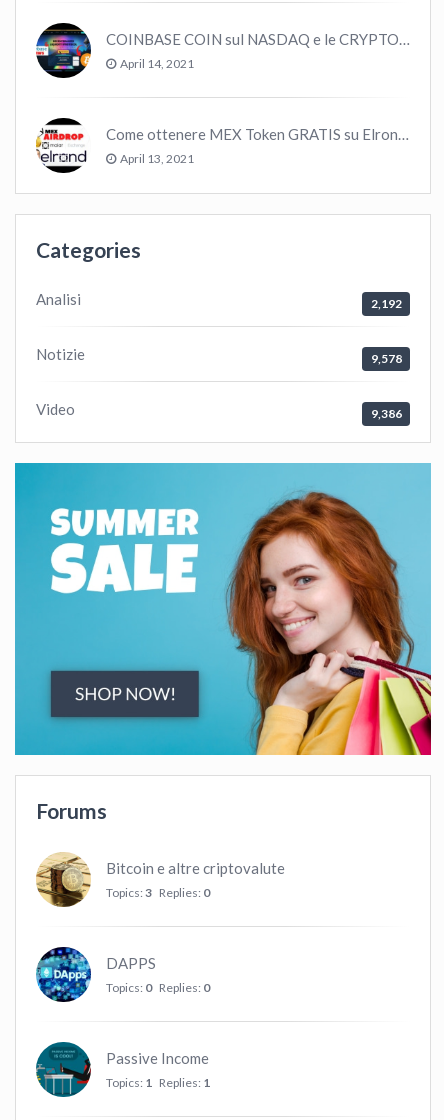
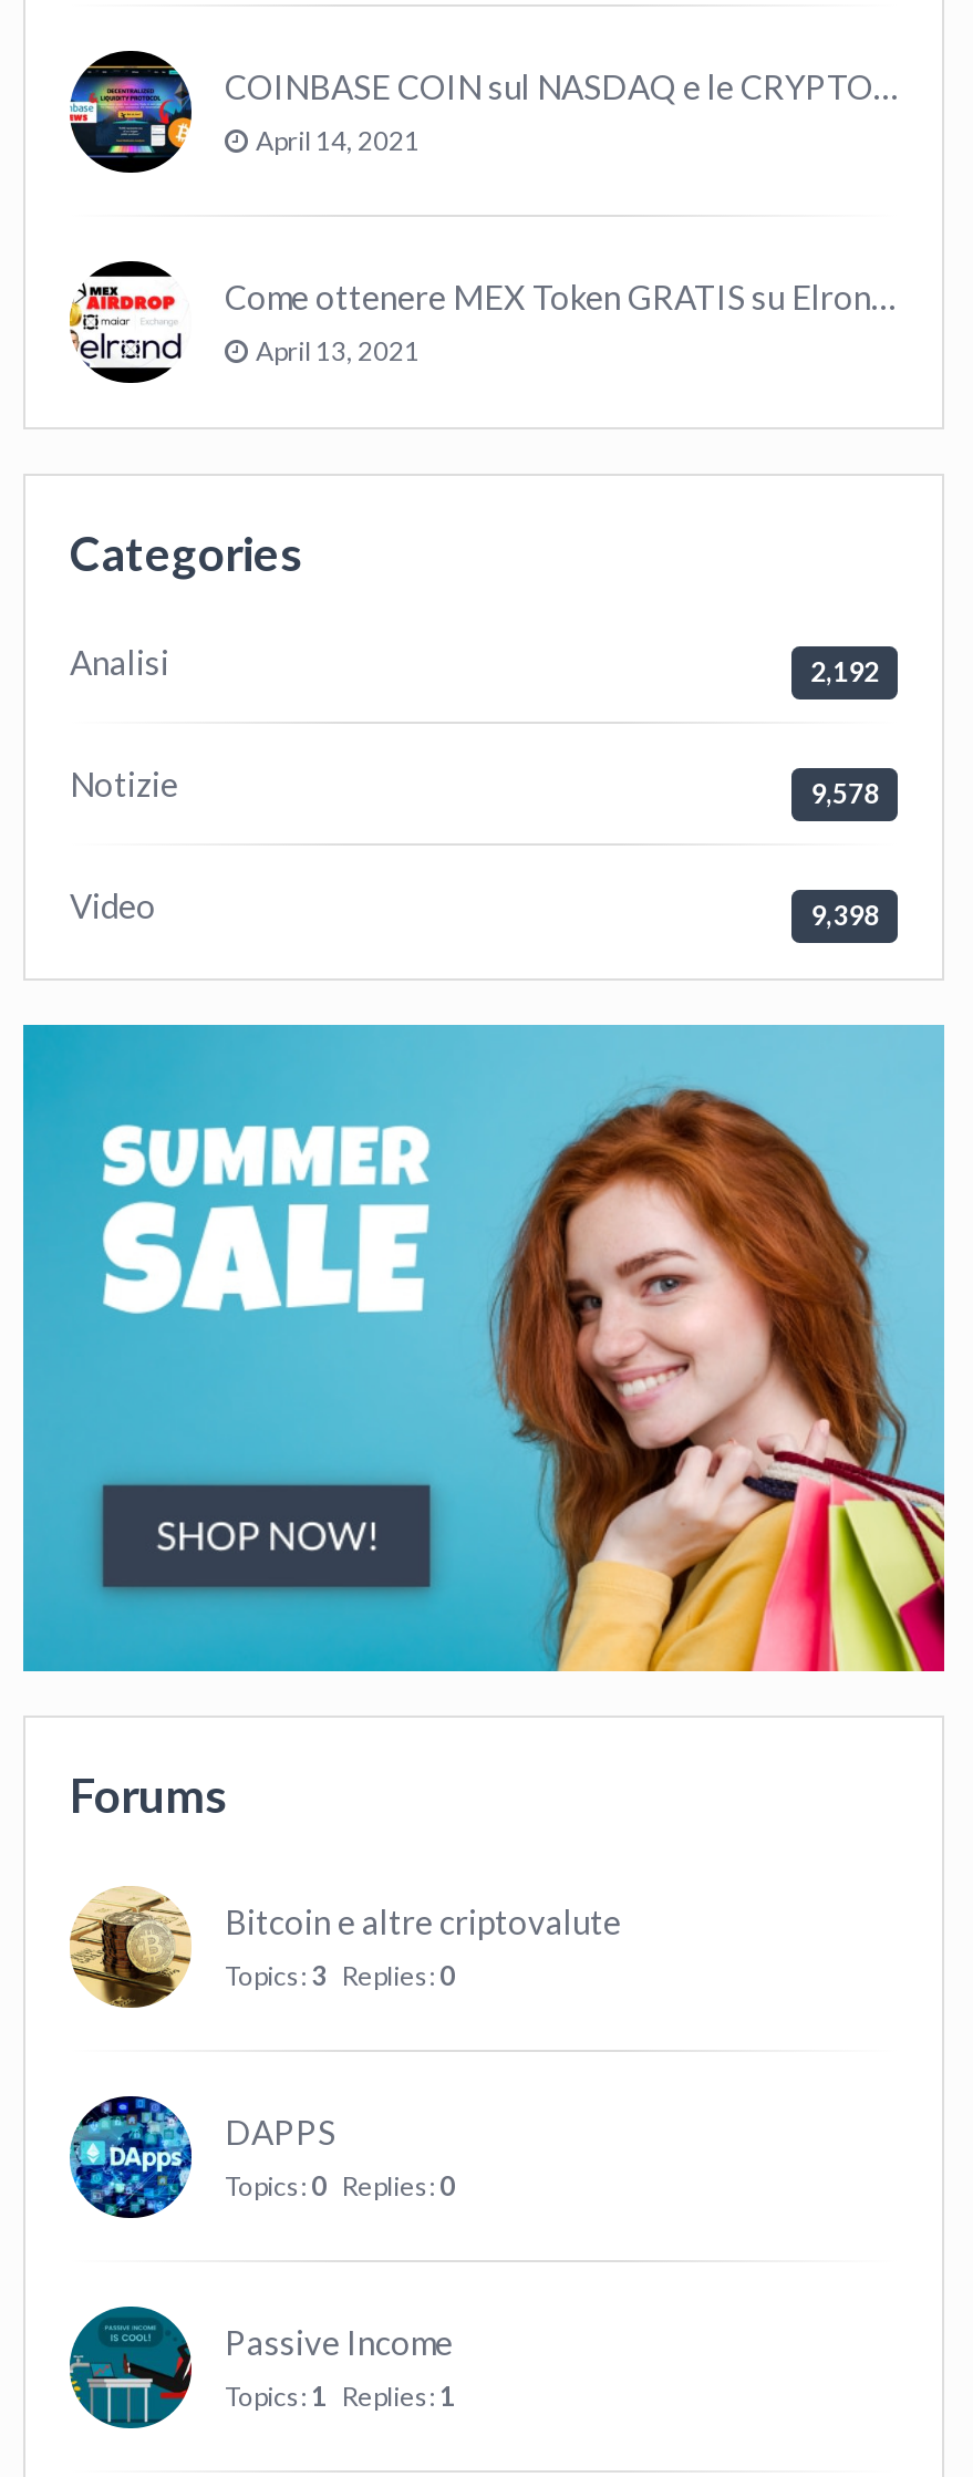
[371,406,402,421] 9,386 -> [811,898,879,932] 9,398

